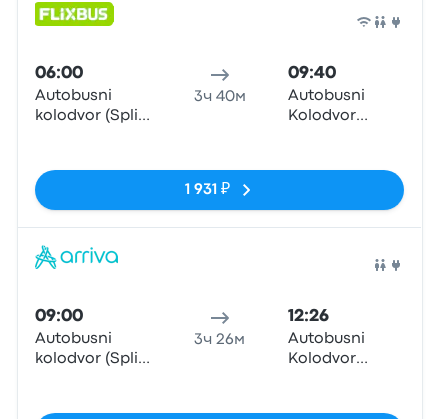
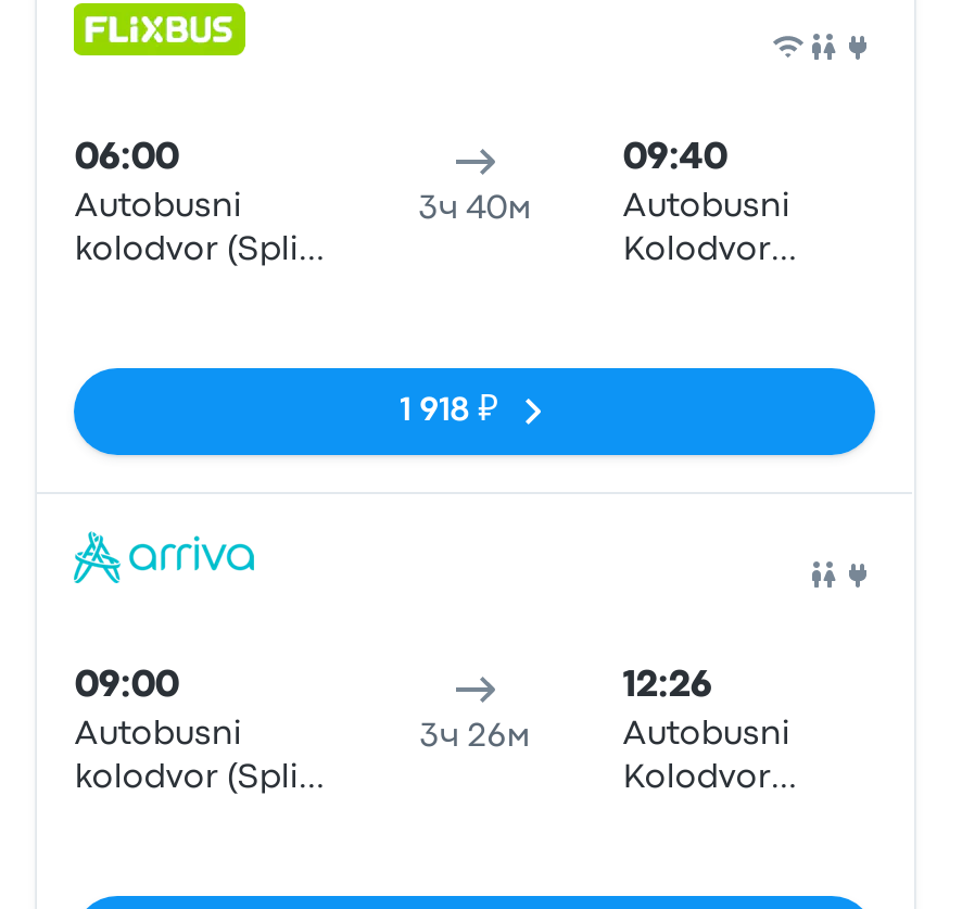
[185,183,230,197] 1 931 ₽ -> [400,396,498,427] 1 918 ₽

